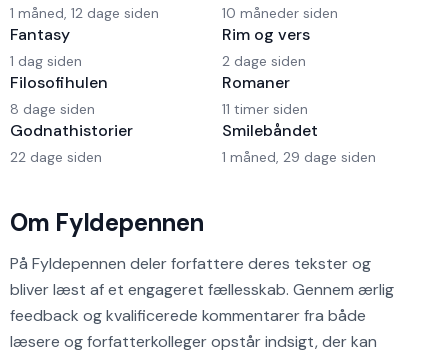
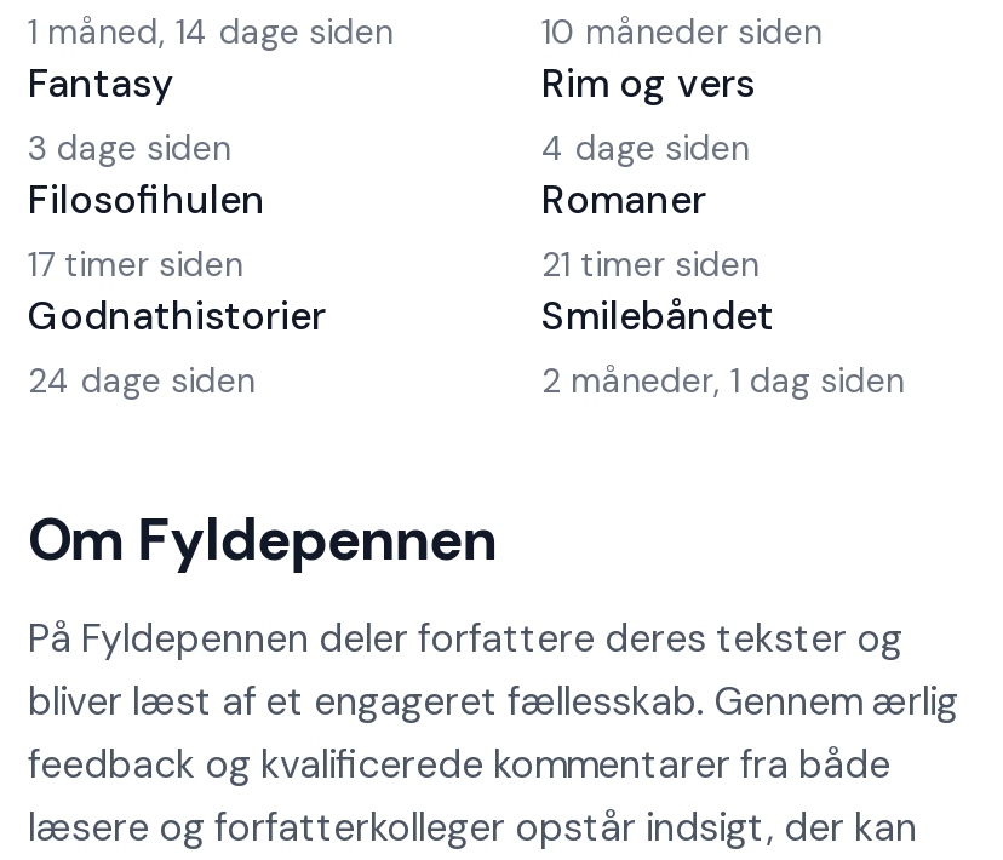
[10,4,159,22] 1 måned, 12 dage siden -> [28,10,394,53] 1 måned, 14 dage siden
[10,52,82,70] 1 dag siden -> [28,126,231,170] 3 dage siden
[222,52,306,70] 2 dage siden -> [541,126,750,170] 4 dage siden
[10,100,95,118] 8 dage siden -> [28,242,243,286] 17 timer siden
[222,100,308,118] 11 timer siden -> [541,242,760,286] 21 timer siden
[10,148,102,166] 22 dage siden -> [28,359,256,402] 24 dage siden
[222,148,376,166] 1 måned, 29 dage siden -> [541,359,905,402] 2 måneder, 1 dag siden

